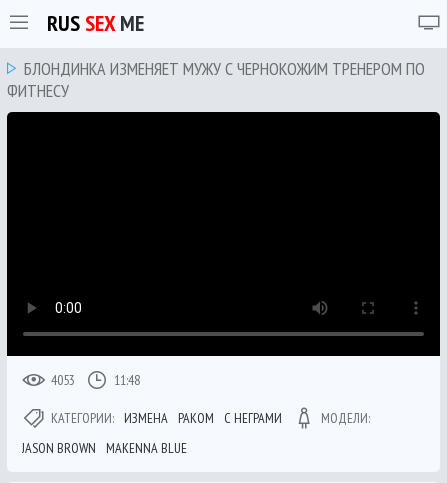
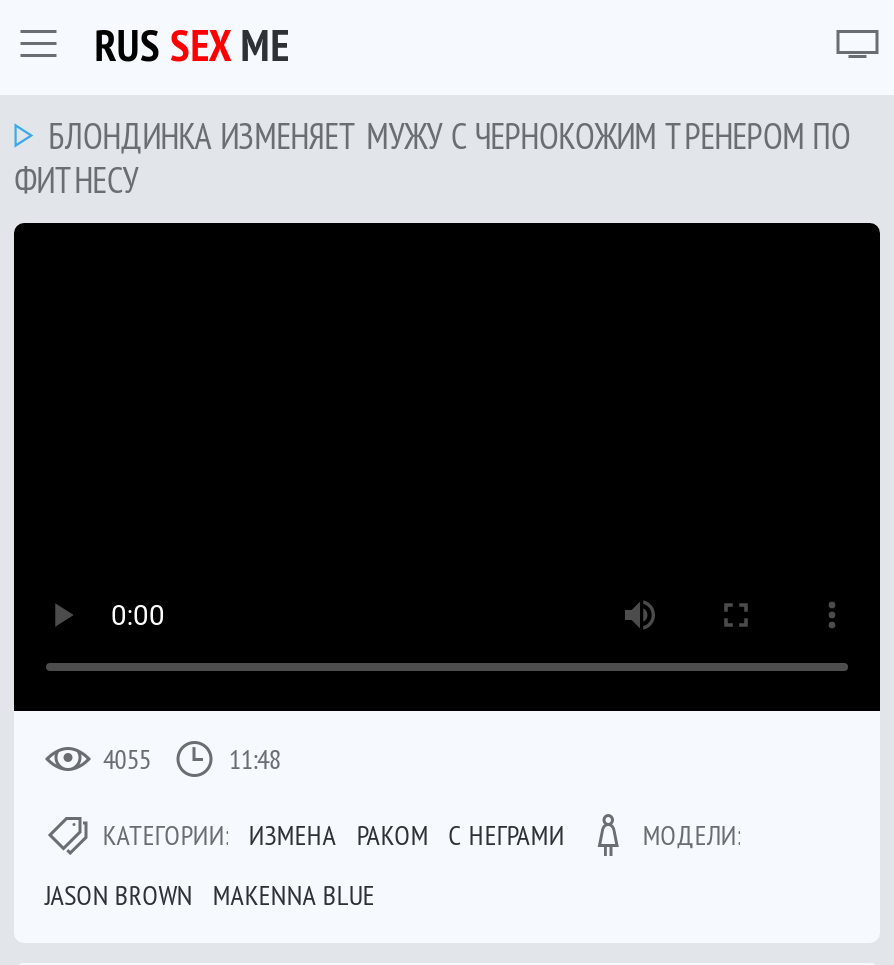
[51,371,75,389] 4053 -> [102,740,150,776] 4055

